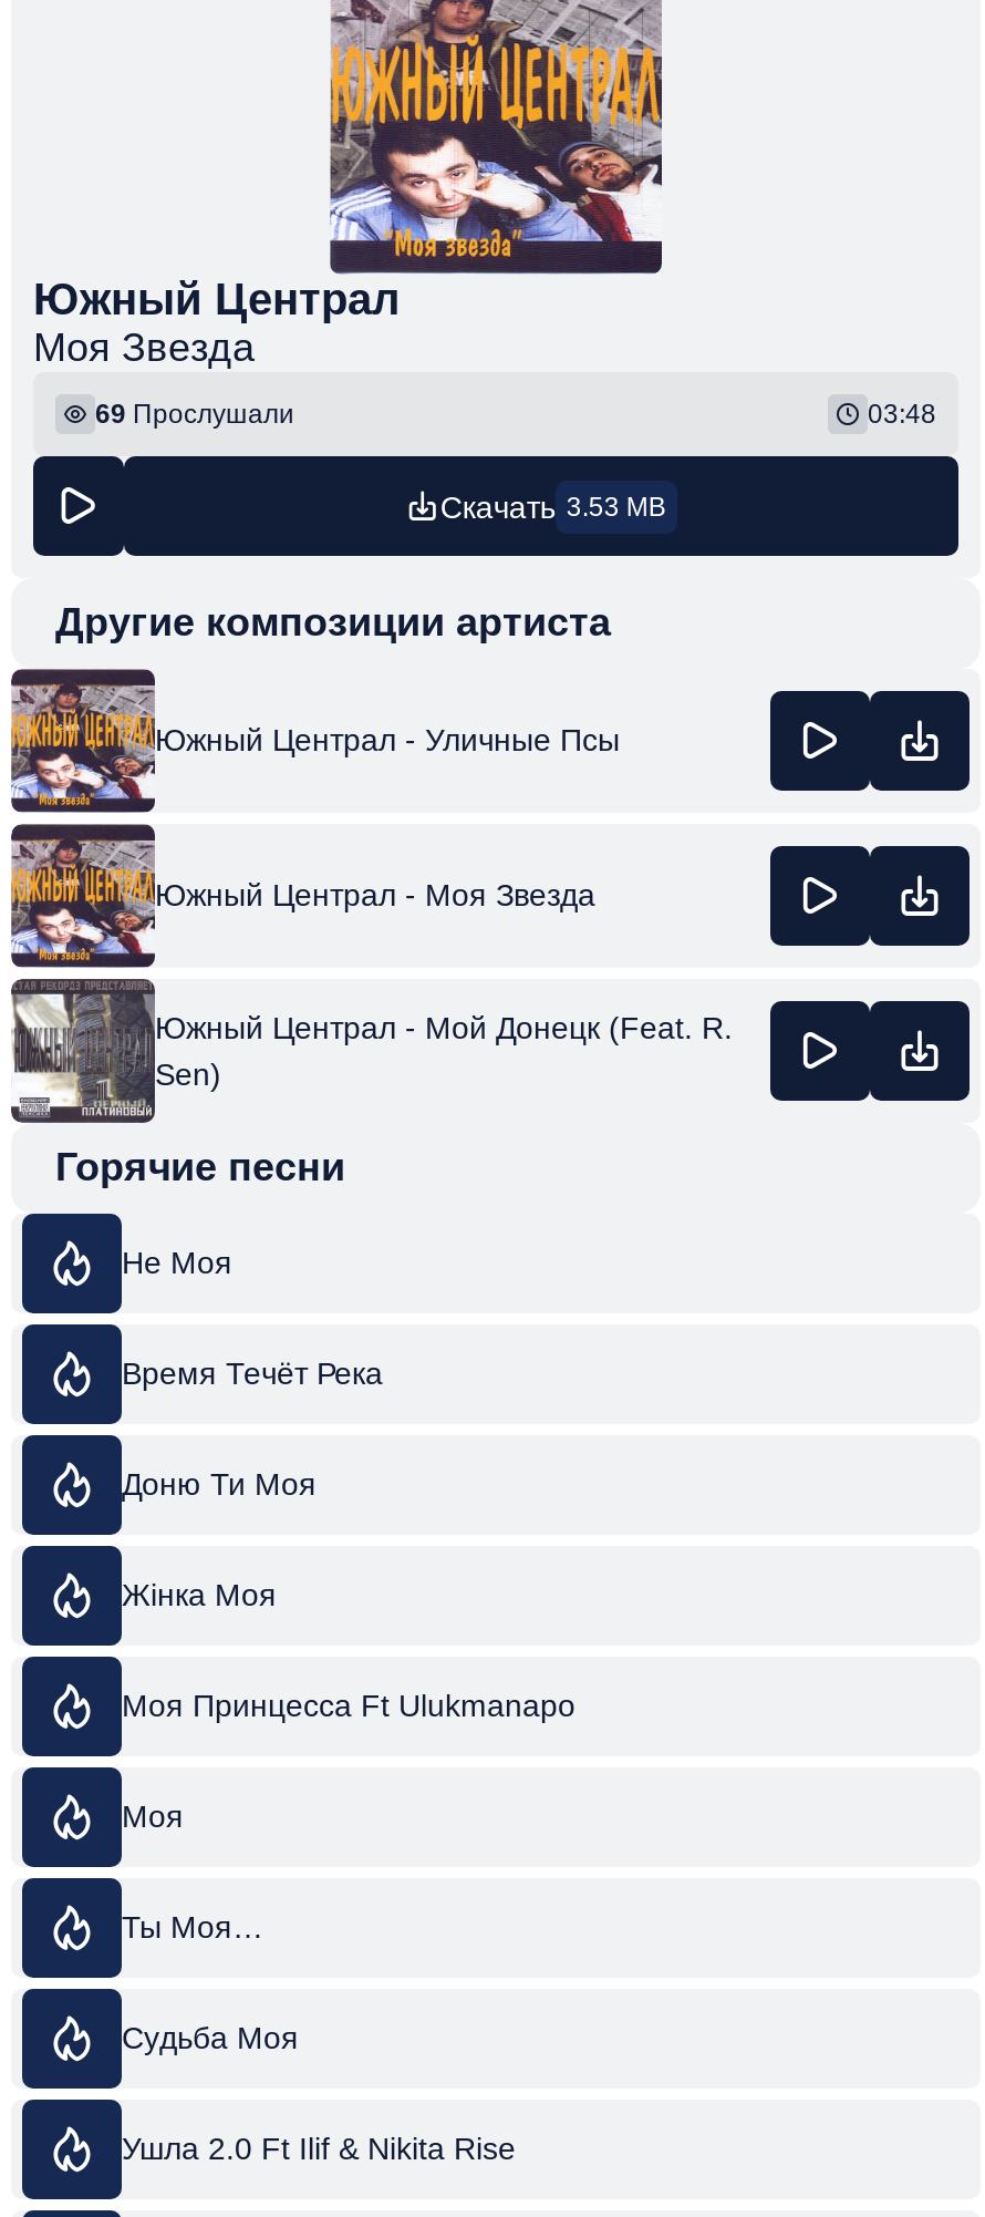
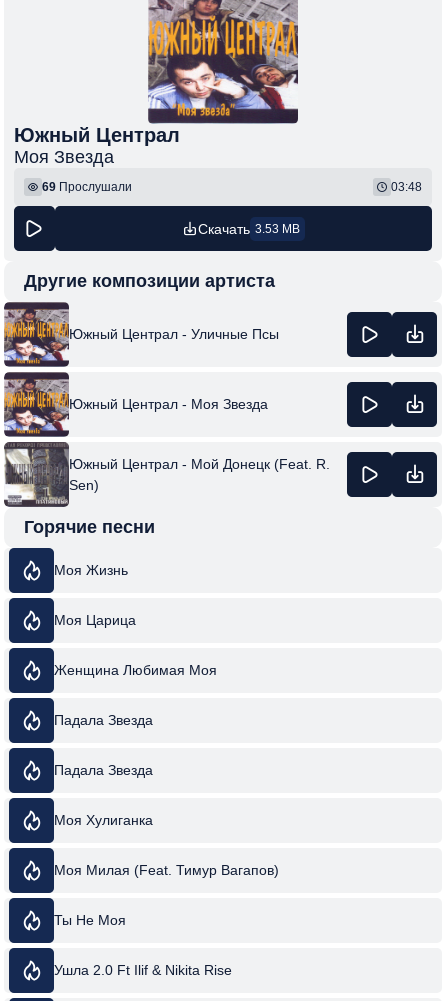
[122,1245,232,1280] Не Моя -> [54,562,128,578] Моя Жизнь
[122,1355,383,1391] Время Течёт Река -> [54,612,136,628] Моя Царица
[122,1466,317,1502] Доню Ти Моя -> [54,662,217,678] Женщина Любимая Моя
[122,1577,277,1612] Жінка Моя -> [54,712,153,728] Падала Звезда
[122,1688,576,1723] Моя Принцесса Ft Ulukmanapo -> [54,762,153,778] Падала Звезда
[122,1798,184,1834] Моя -> [54,812,153,828] Моя Хулиганка
[122,1909,263,1945] Ты Моя… -> [54,862,279,878] Моя Милая (Feat. Тимур Вагапов)
[122,2020,299,2055] Судьба Моя -> [54,912,126,928] Ты Не Моя

